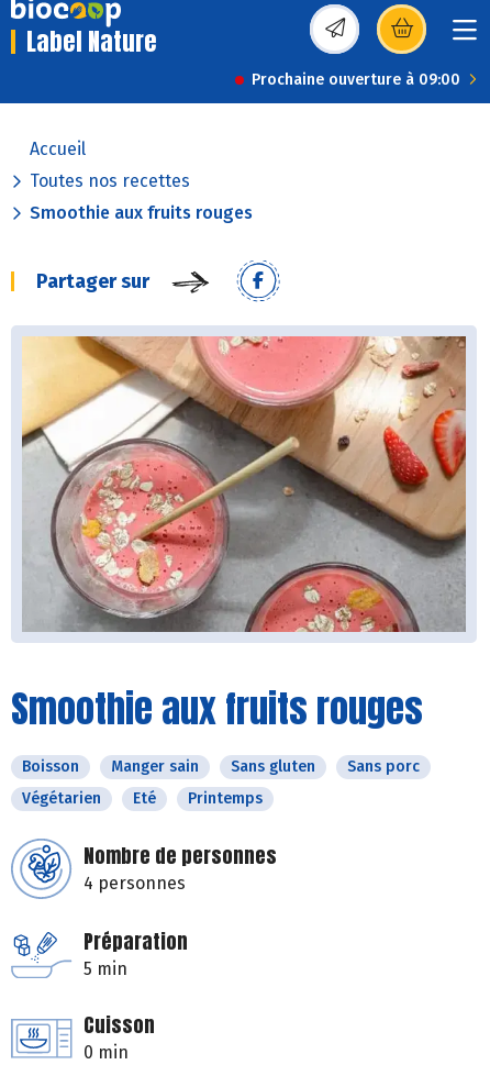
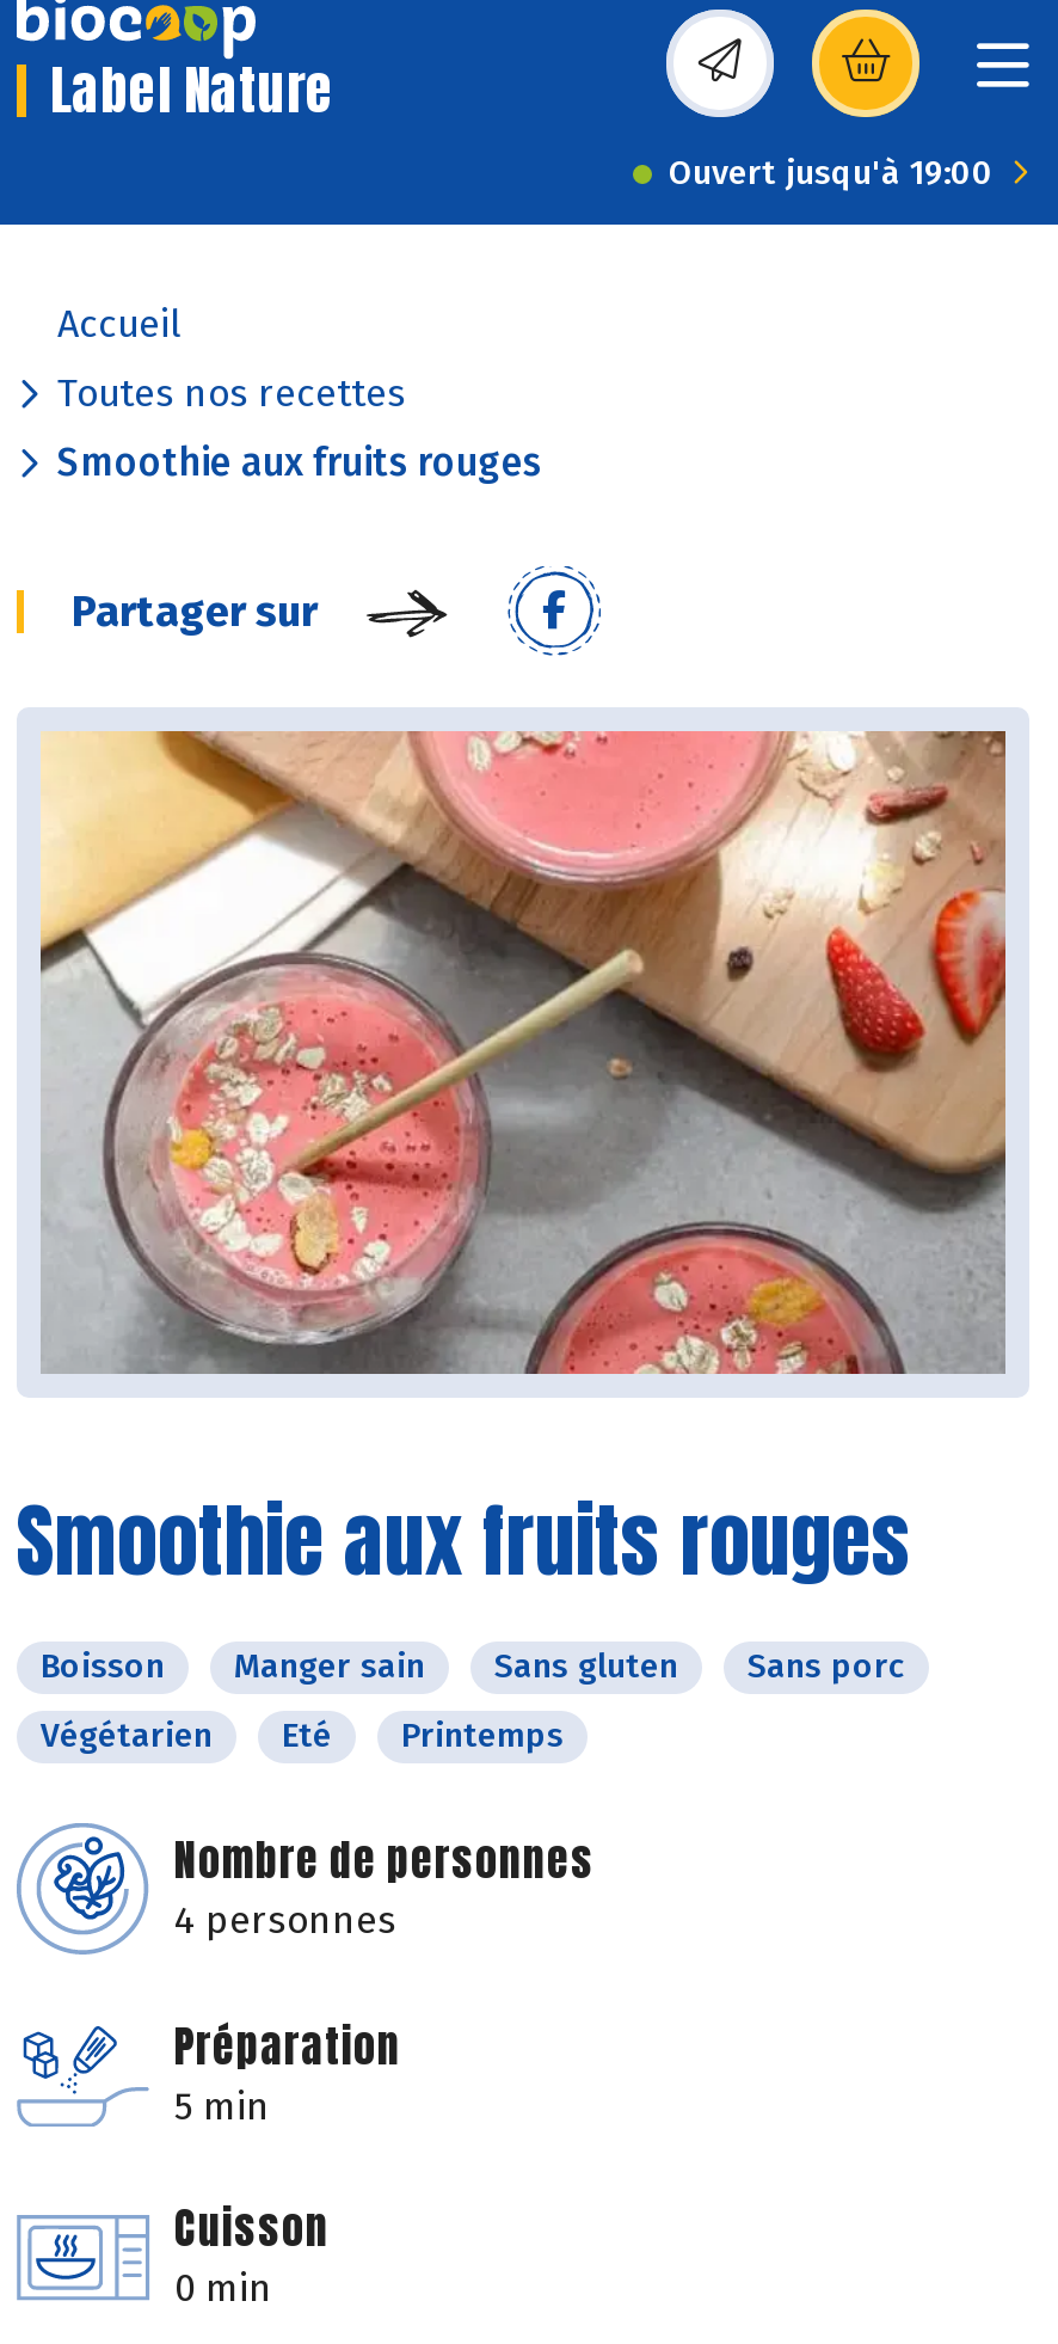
[252,70,460,89] Prochaine ouverture à 09:00 -> [669,153,994,194] Ouvert jusqu'à 19:00

